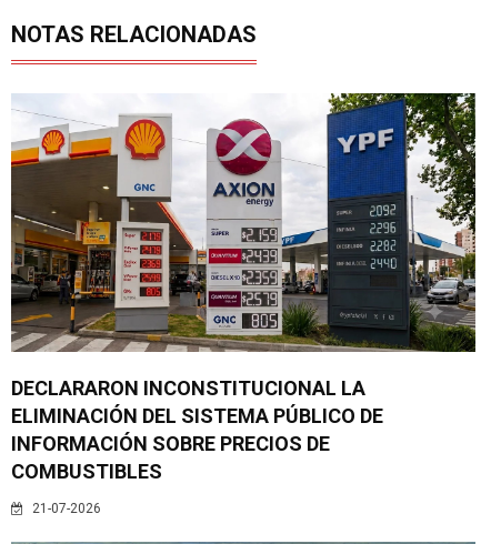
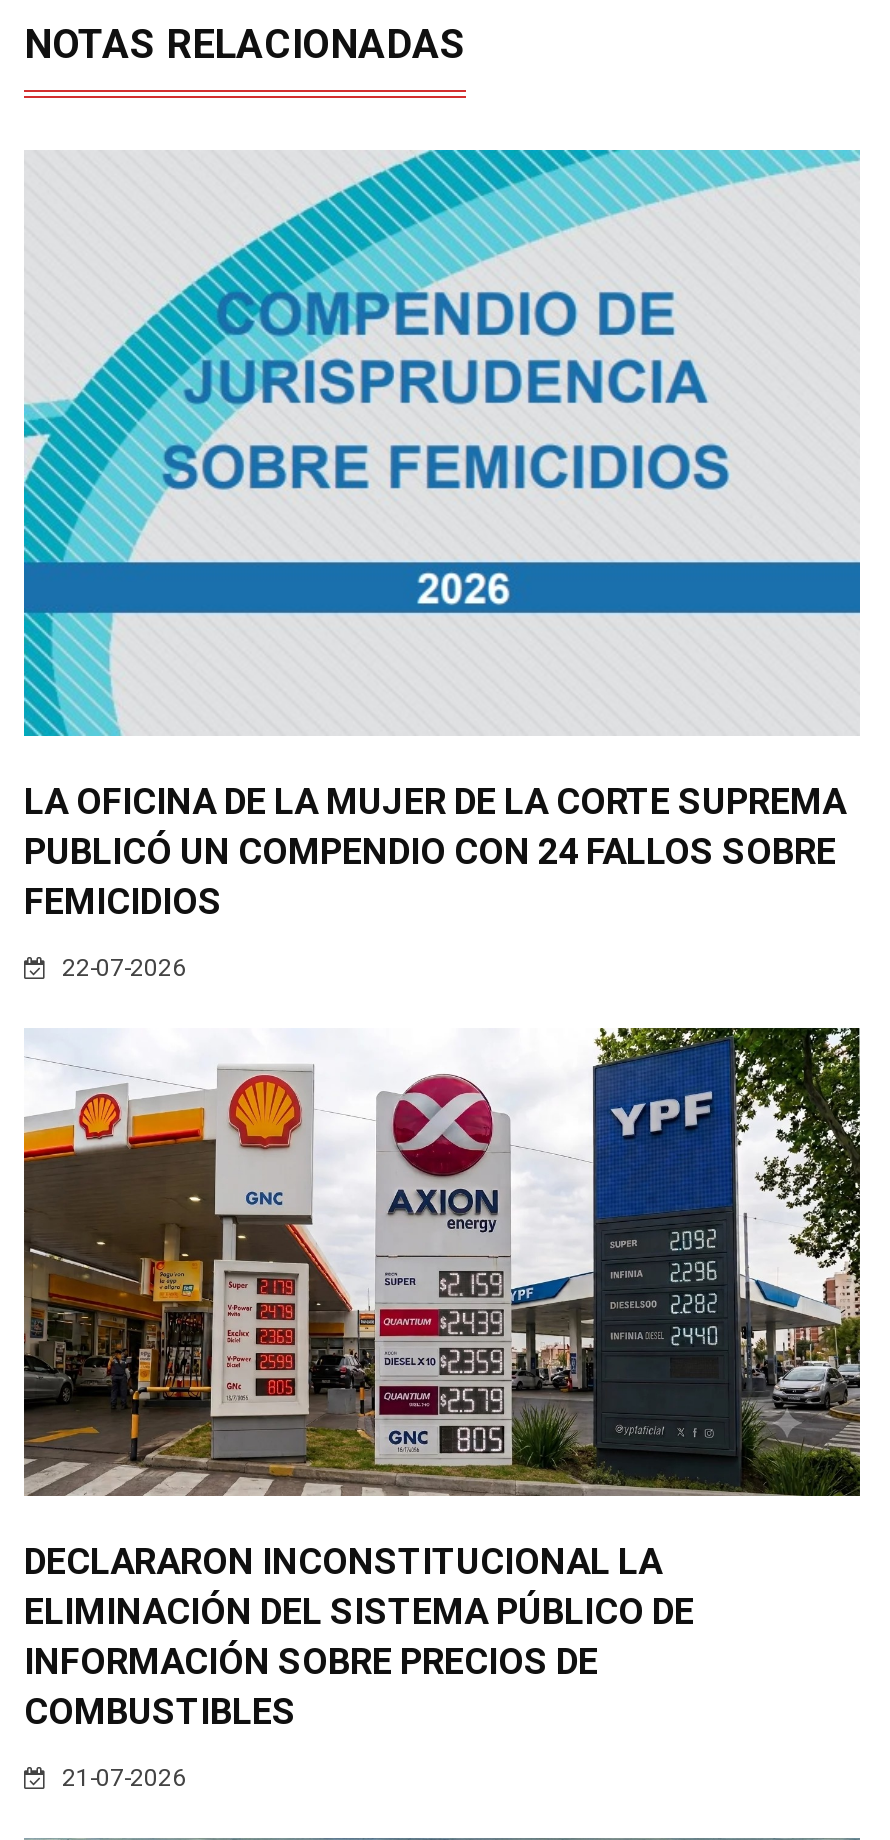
none -> [22,148,862,983] [image] | LA OFICINA DE LA MUJER DE LA CORTE SUPREMA | PUBLICÓ UN COMPENDIO CON 24 FALLOS SOBRE | FEMICIDIOS | 22-07-2026

